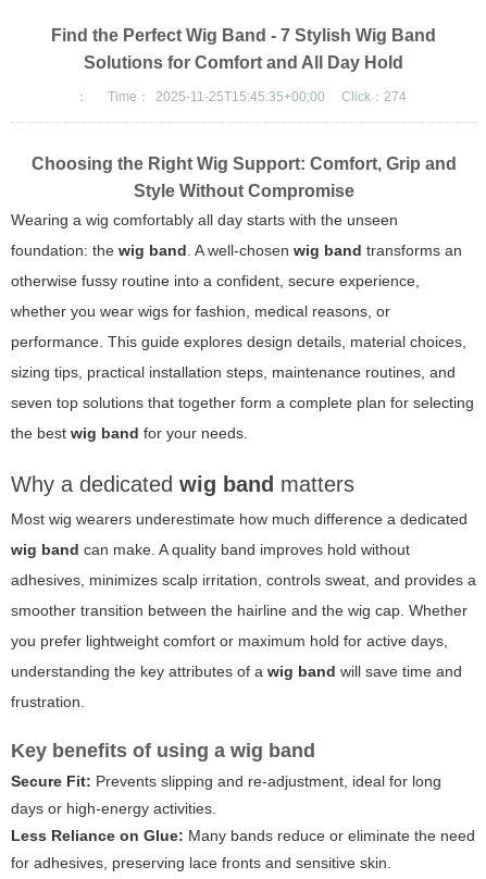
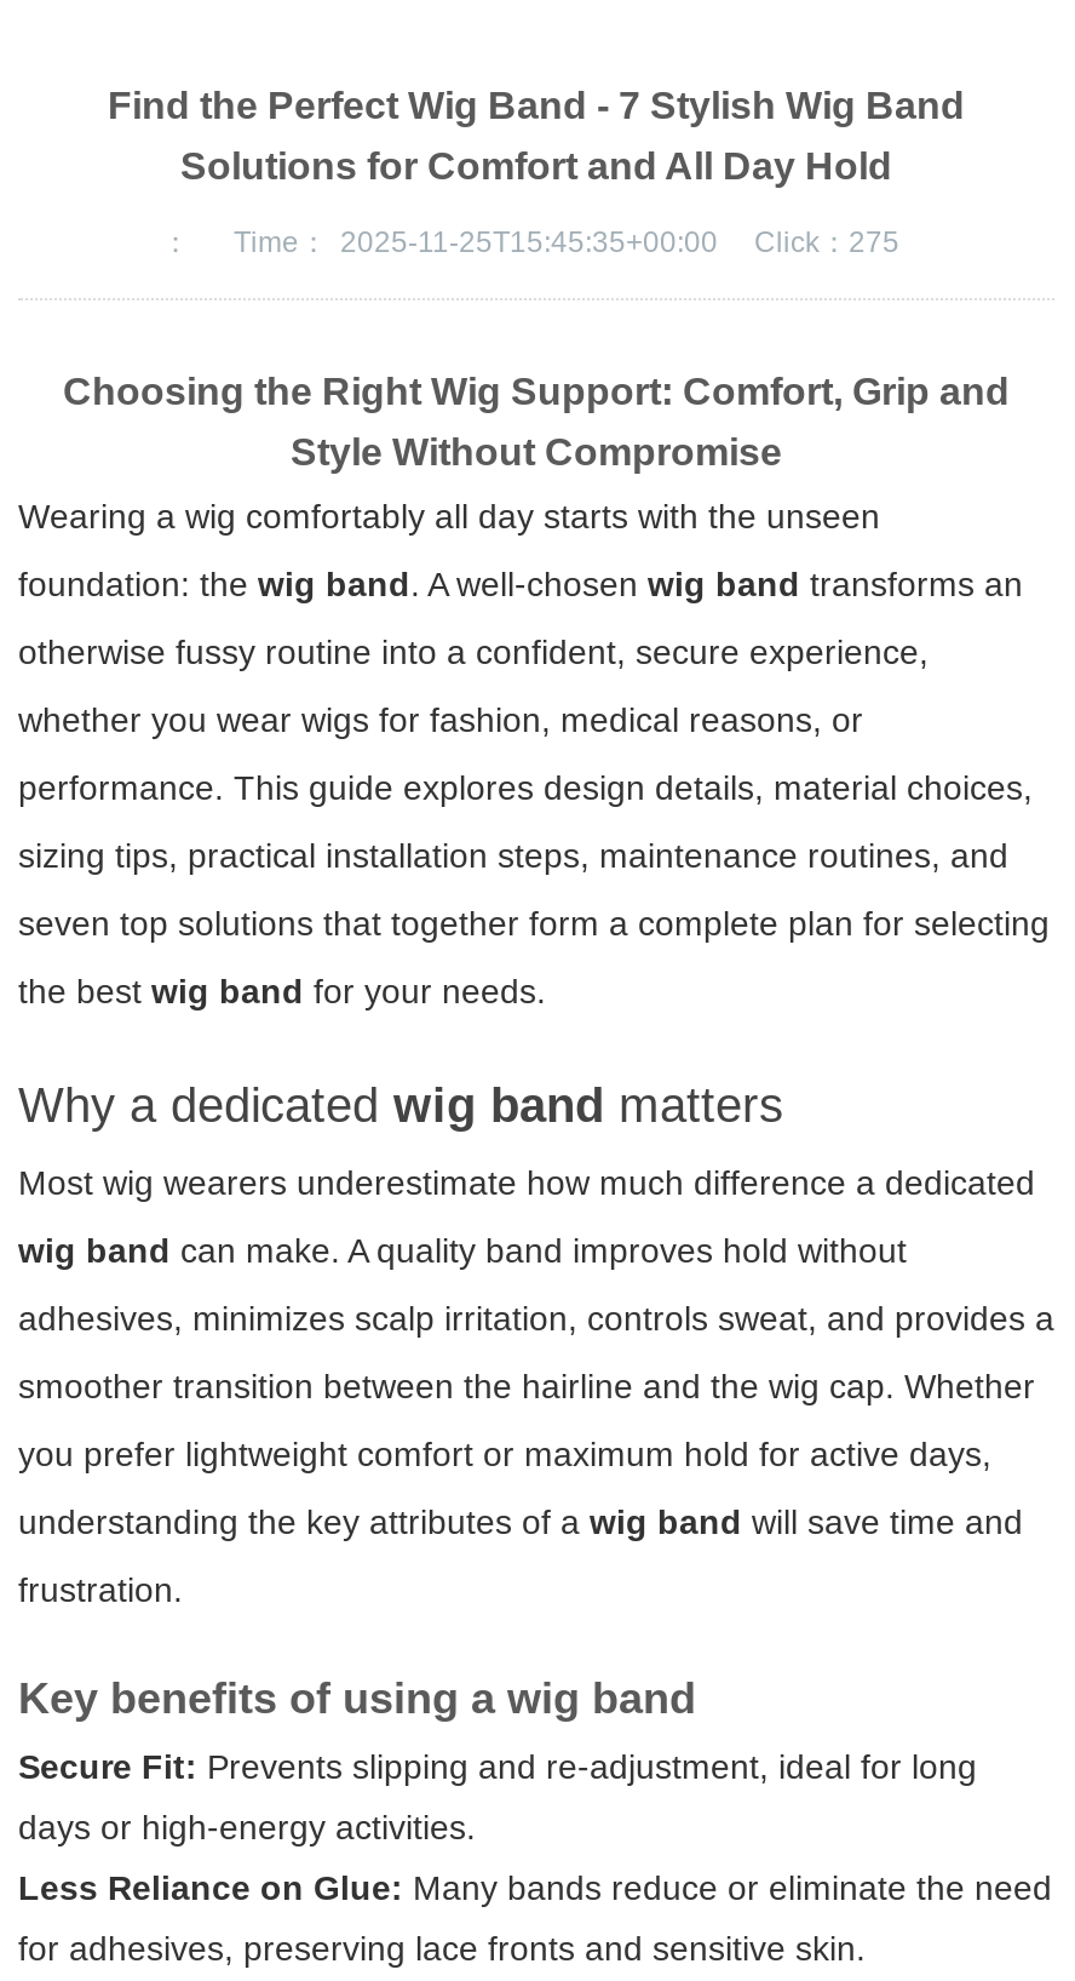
[341,90,407,105] Click：274 -> [754,227,899,260] Click：275

